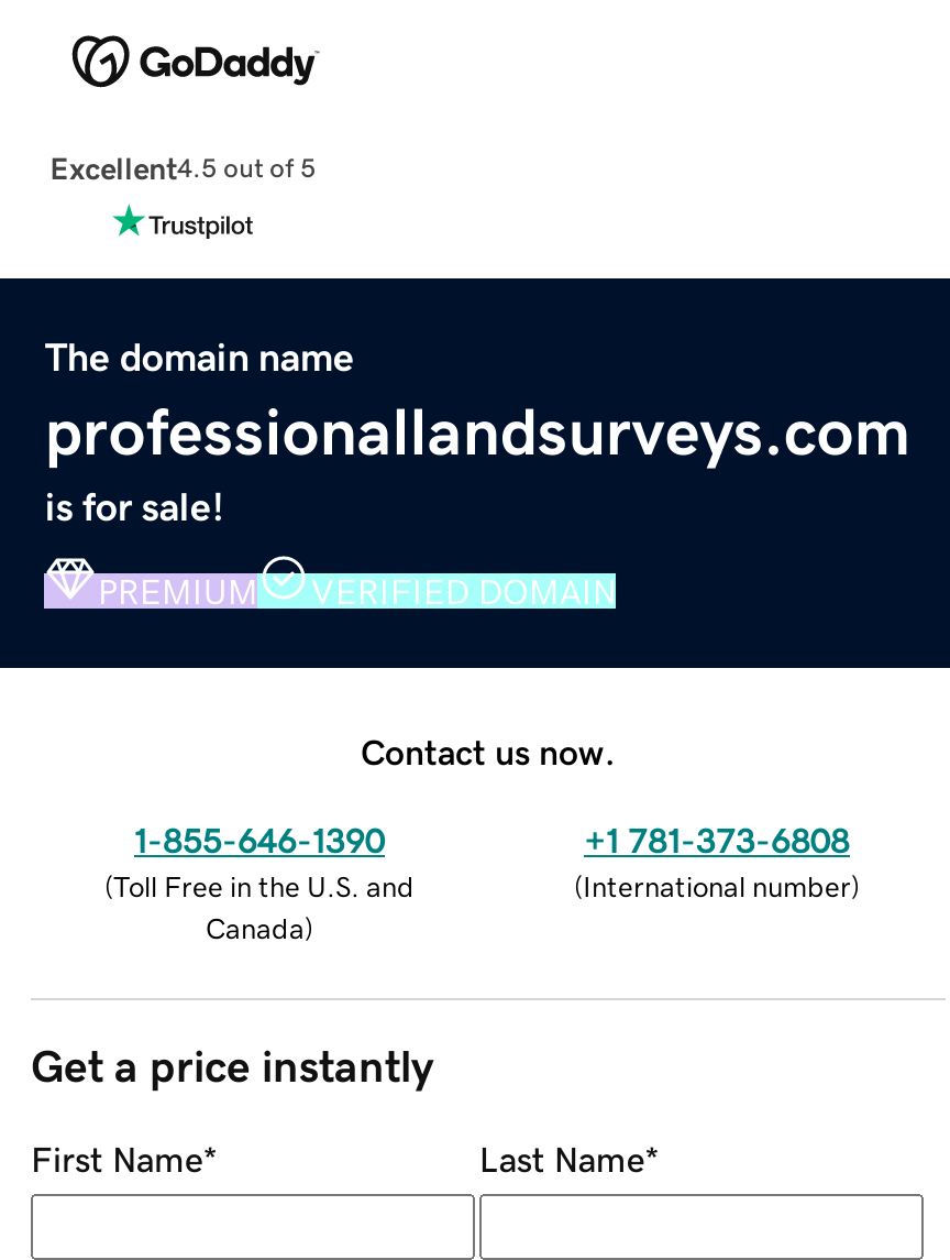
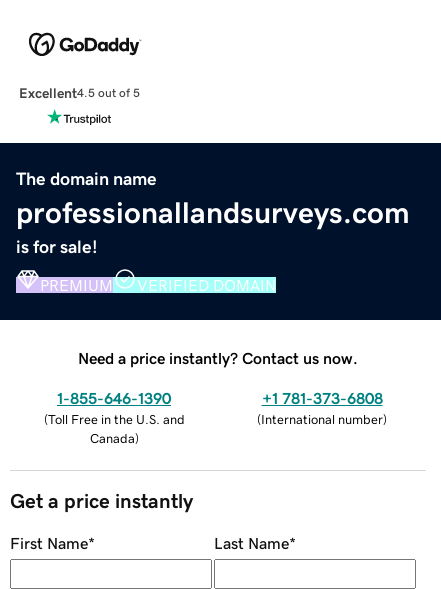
[361,733,616,768] Contact us now. -> [78,350,358,366] Need a price instantly? Contact us now.

